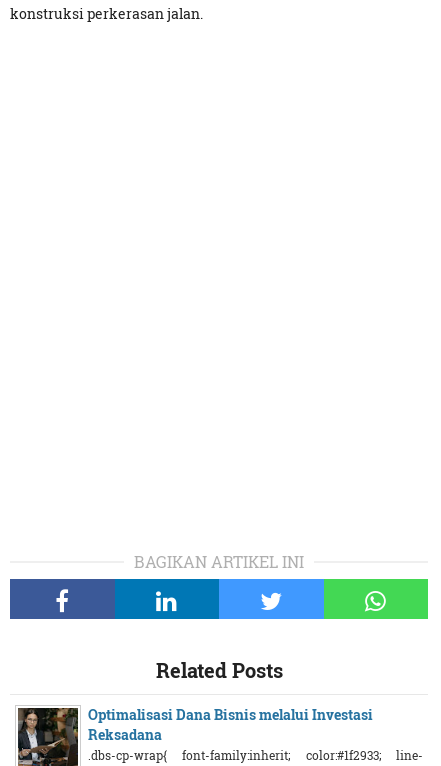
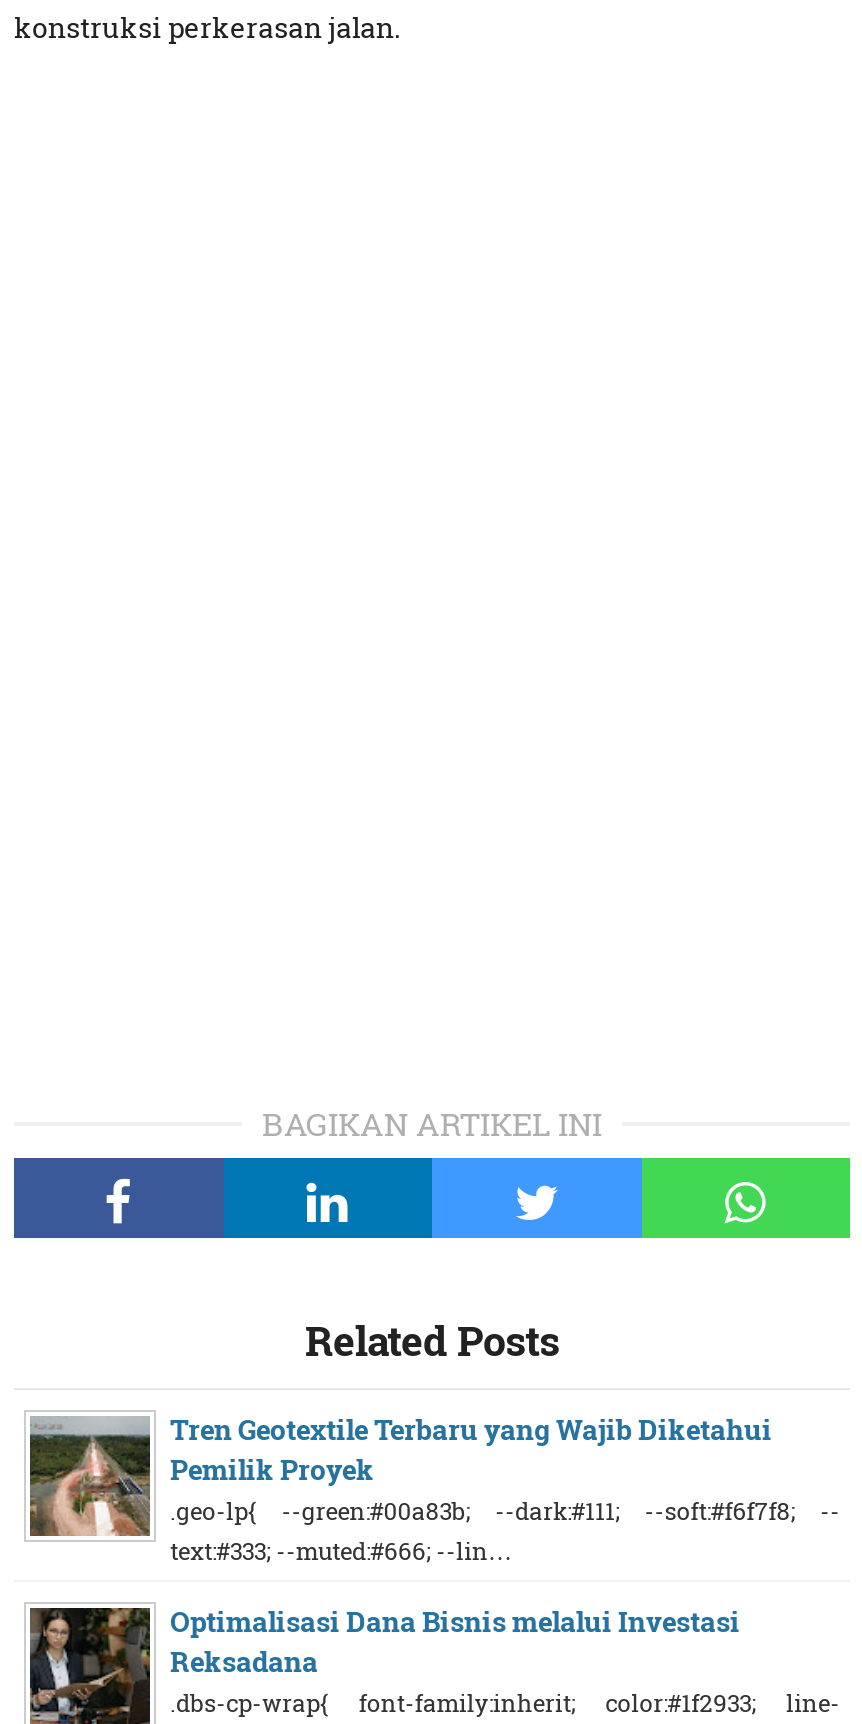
none -> [30,1410,840,1566] [image] | Tren Geotextile Terbaru yang Wajib Diketahui | Pemilik Proyek | .geo-lp{ --green:#00a83b; --dark:#111; --soft:#f6f7f8; -- | text:#333; --muted:#666; --lin…

